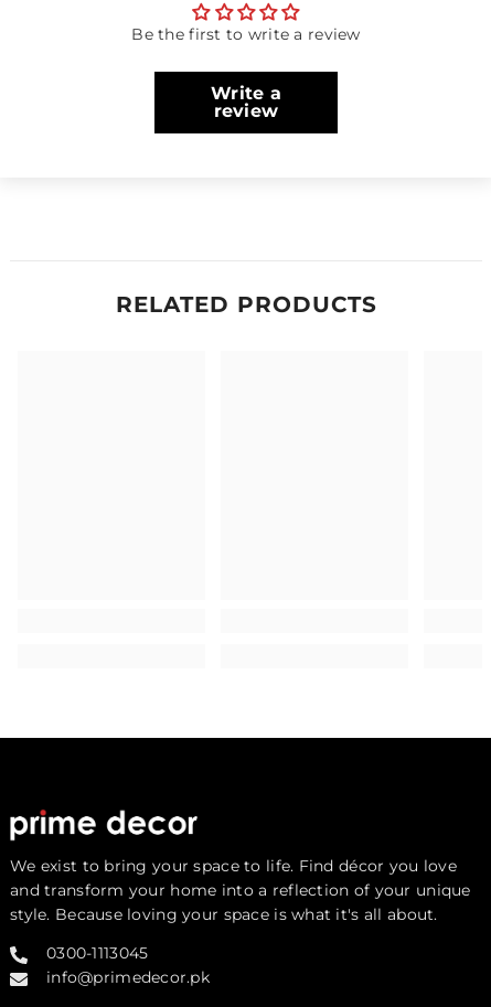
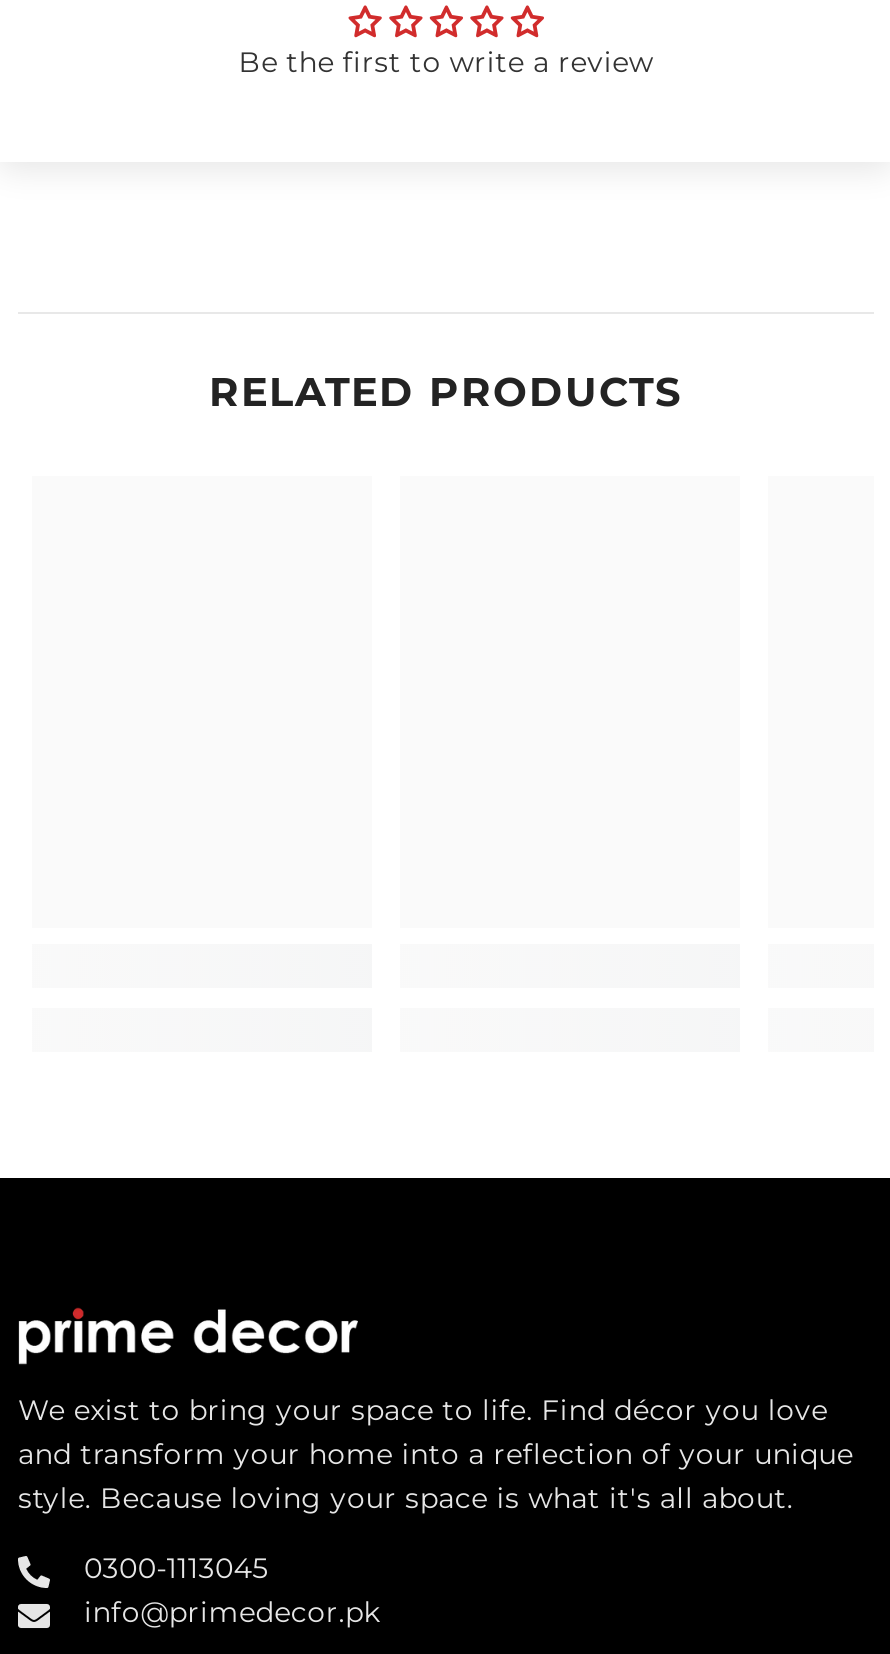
[211,82,281,121] Write a | review -> none

